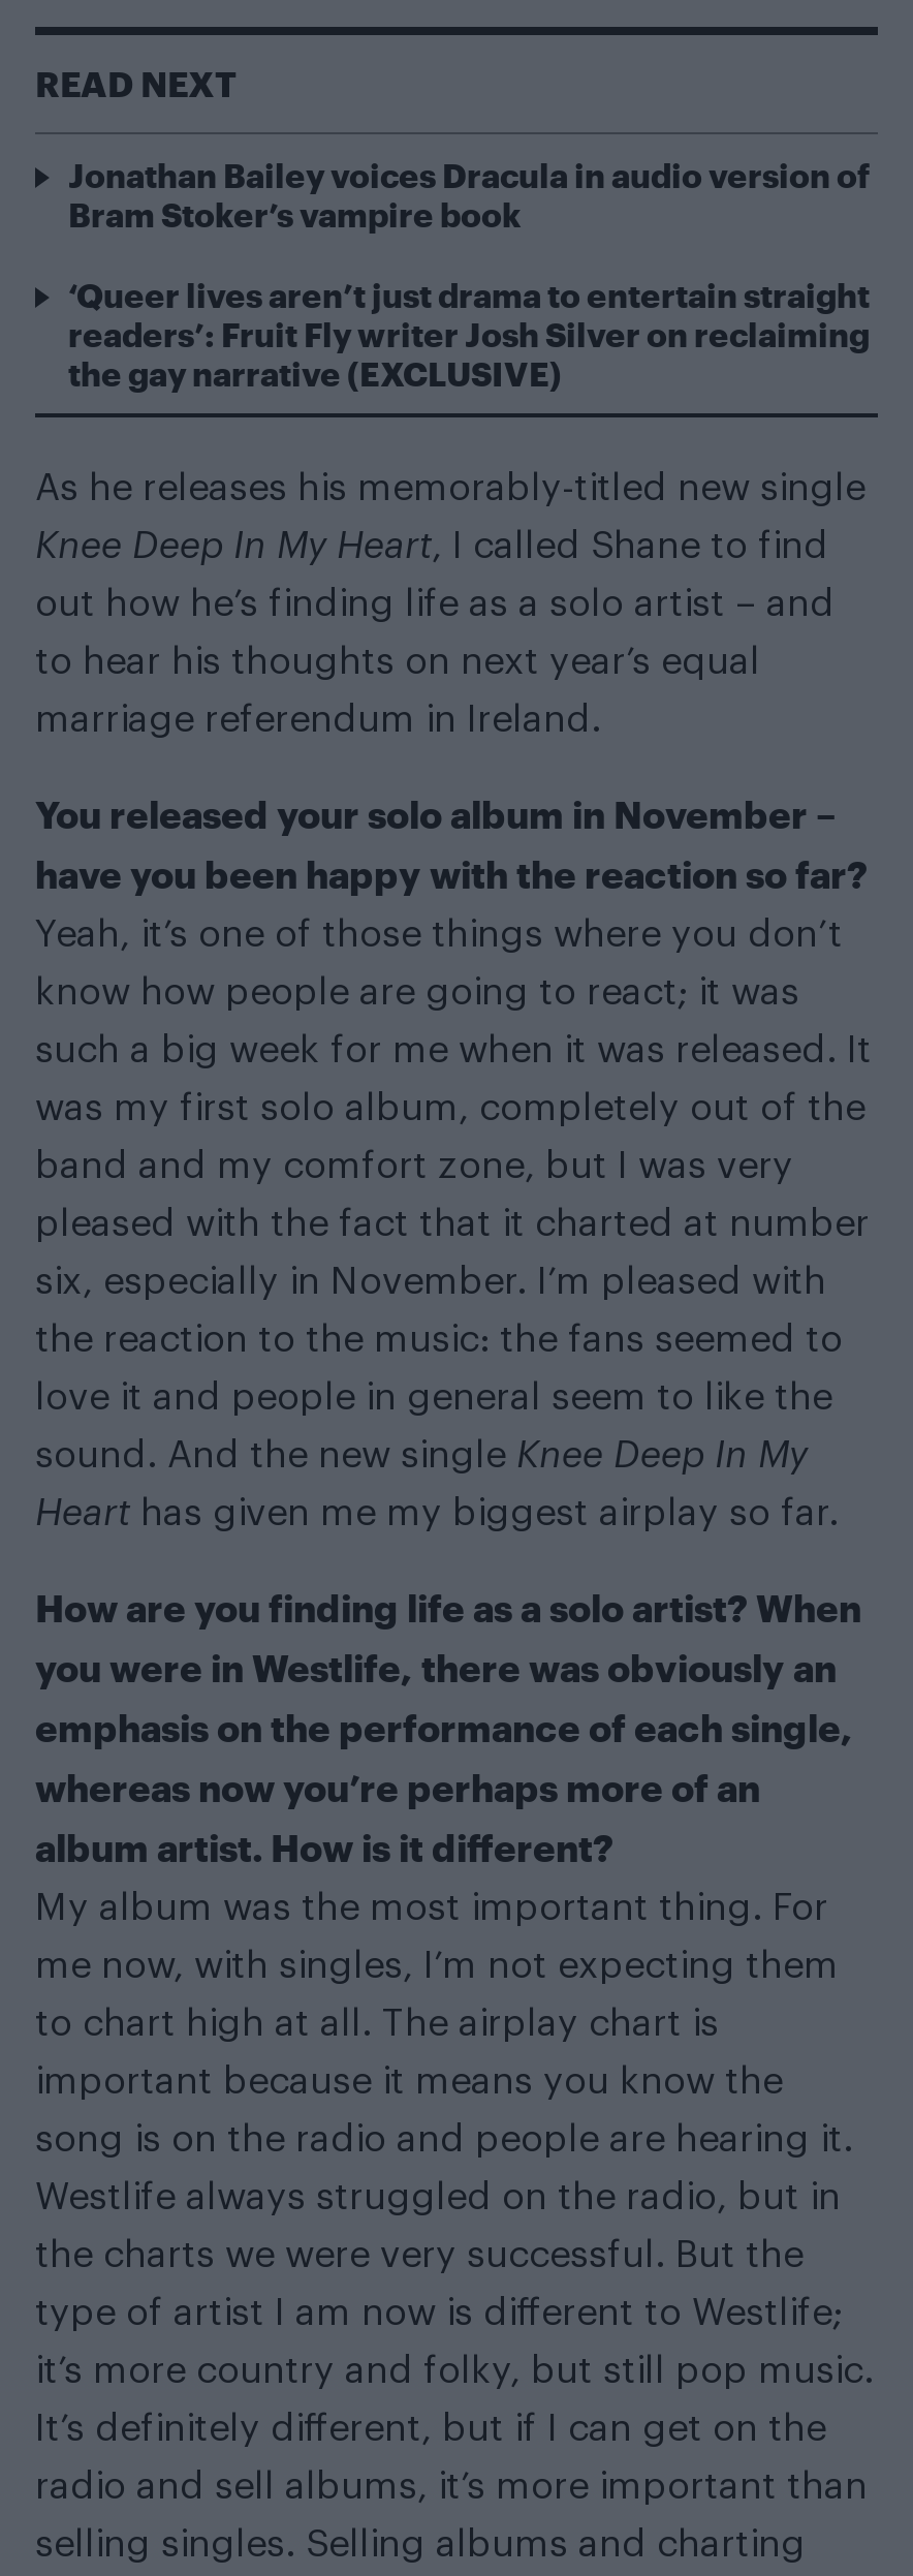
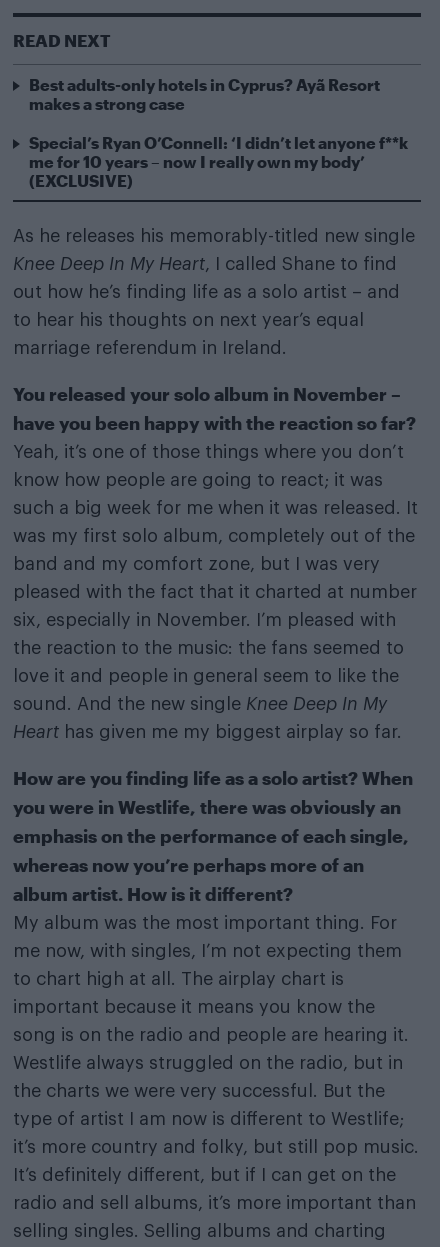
[68,156,870,234] Jonathan Bailey voices Dracula in audio version of | Bram Stoker’s vampire book -> [29,75,380,113] Best adults-only hotels in Cyprus? Ayã Resort | makes a strong case
[68,275,870,393] ‘Queer lives aren’t just drama to entertain straight | readers’: Fruit Fly writer Josh Silver on reclaiming | the gay narrative (EXCLUSIVE) -> [29,133,408,190] Special’s Ryan O’Connell: ‘I didn’t let anyone f**k | me for 10 years – now I really own my body’ | (EXCLUSIVE)

